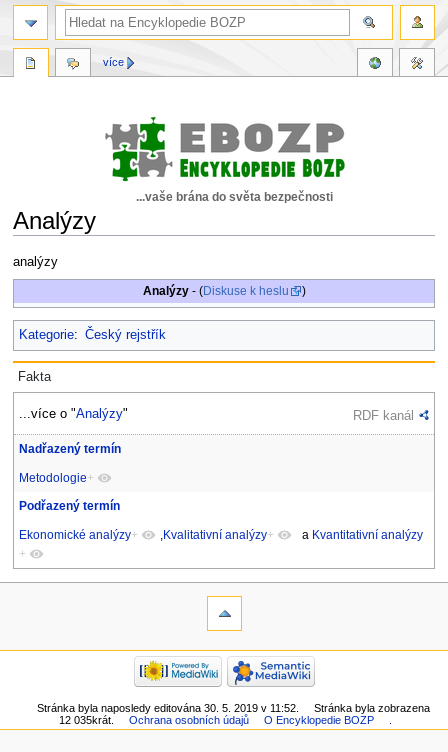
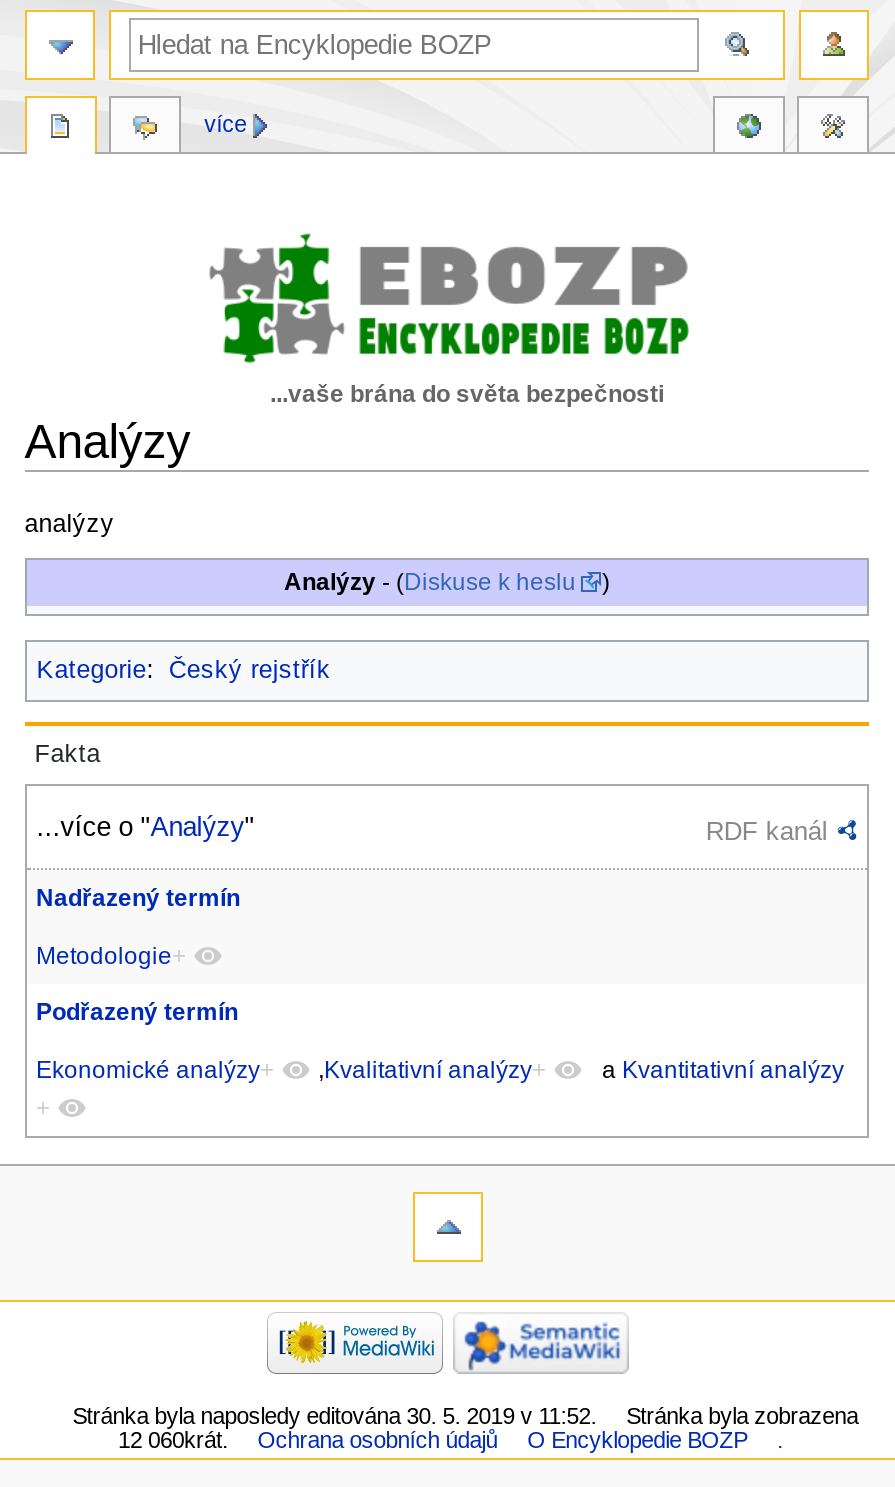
[59,713,114,725] 12 035krát. -> [118,1427,228,1451] 12 060krát.

